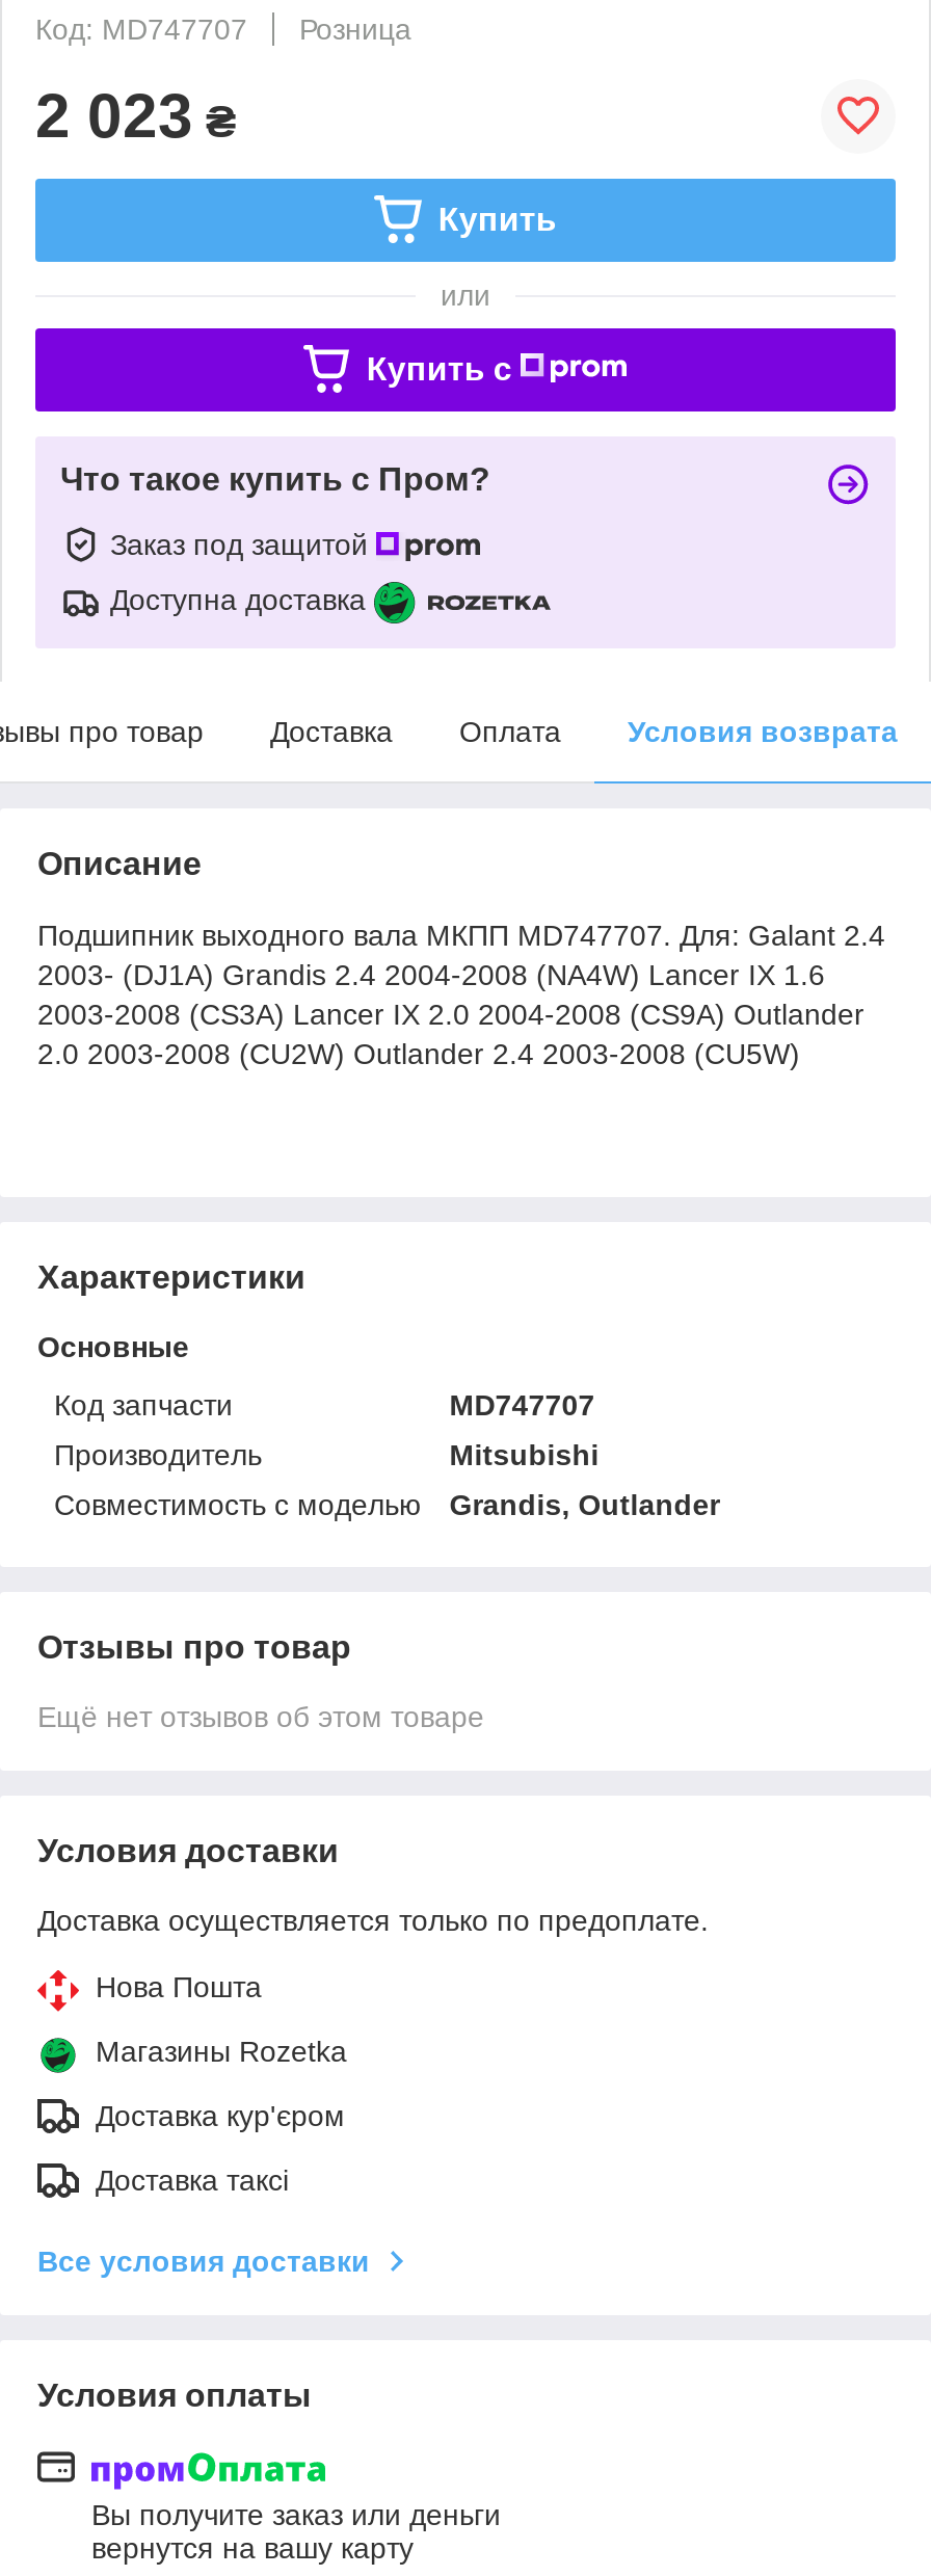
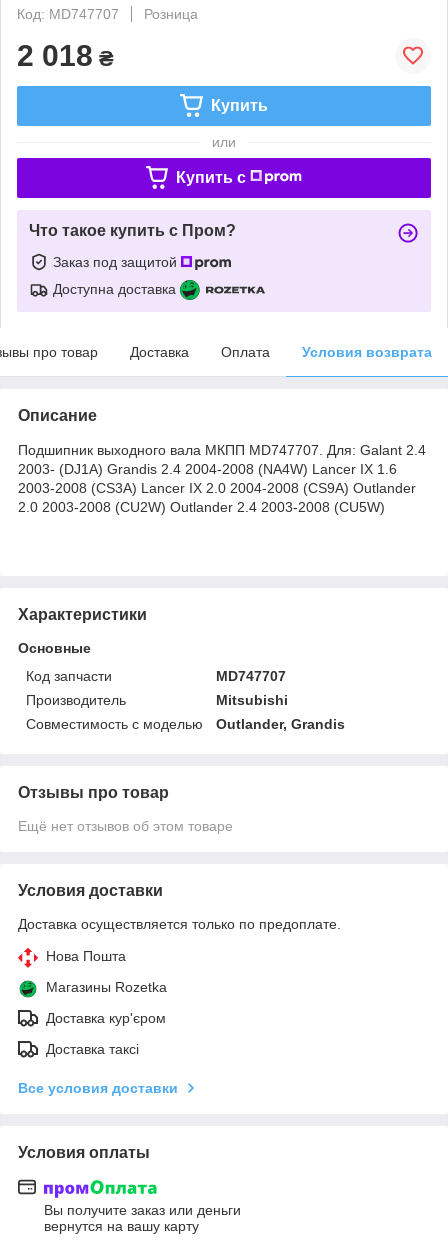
[35,81,237,149] 2 023 ₴ -> [17,39,114,72] 2 018 ₴
[449,1488,719,1521] Grandis, Outlander -> [216,716,345,732] Outlander, Grandis

